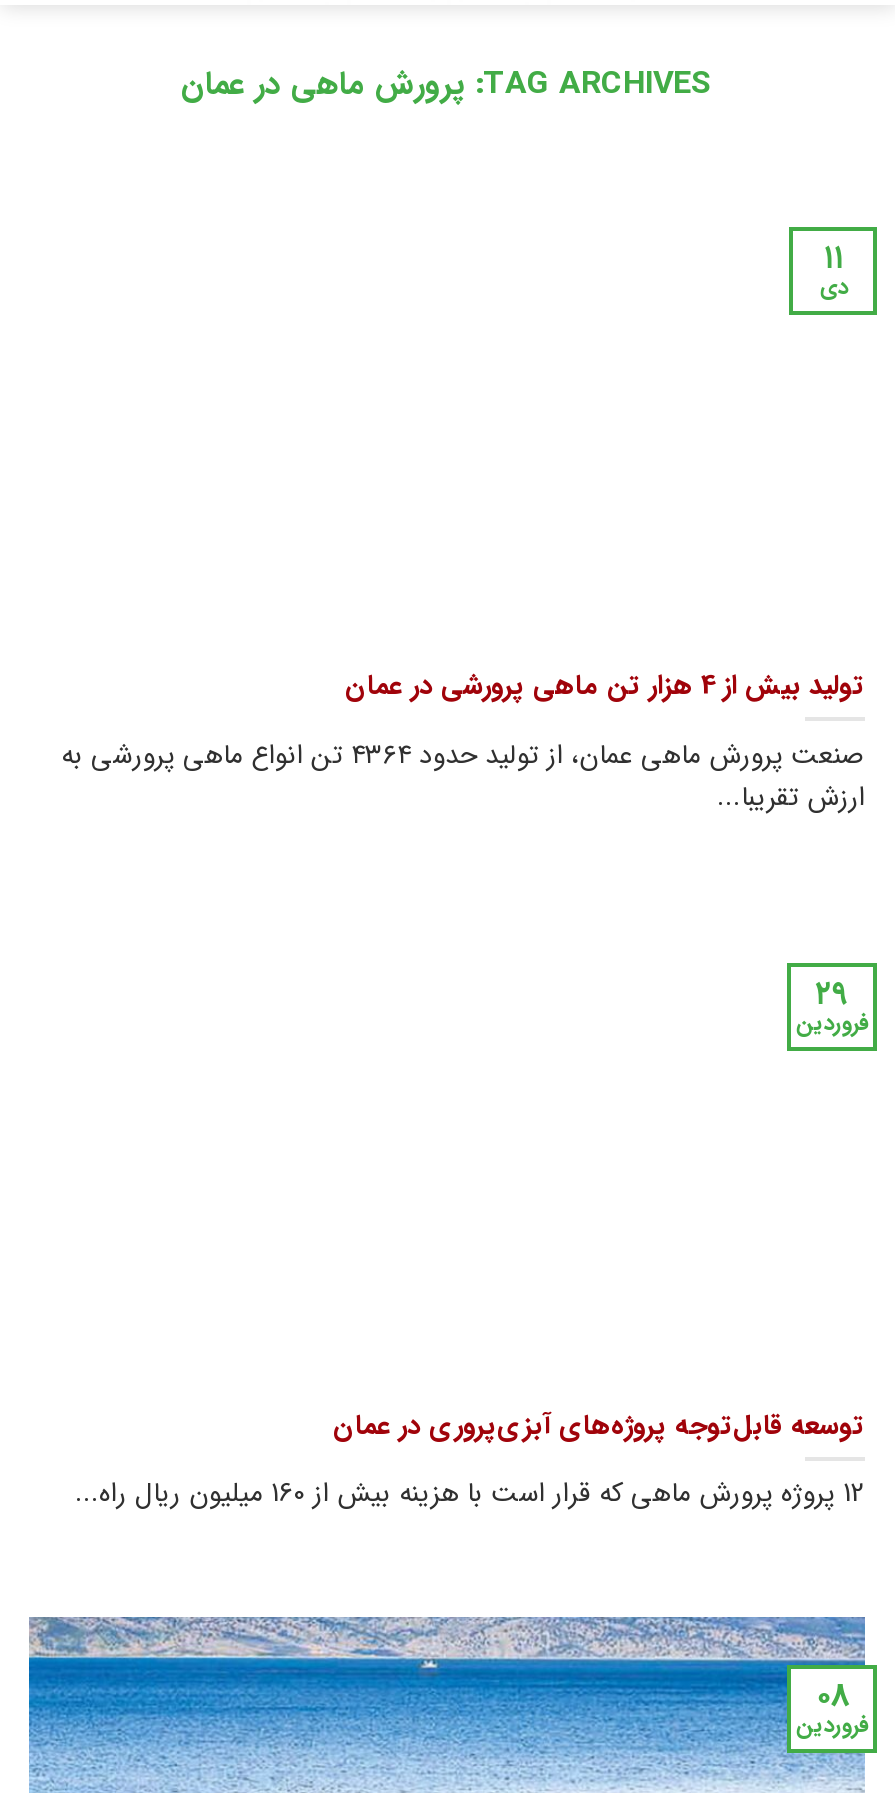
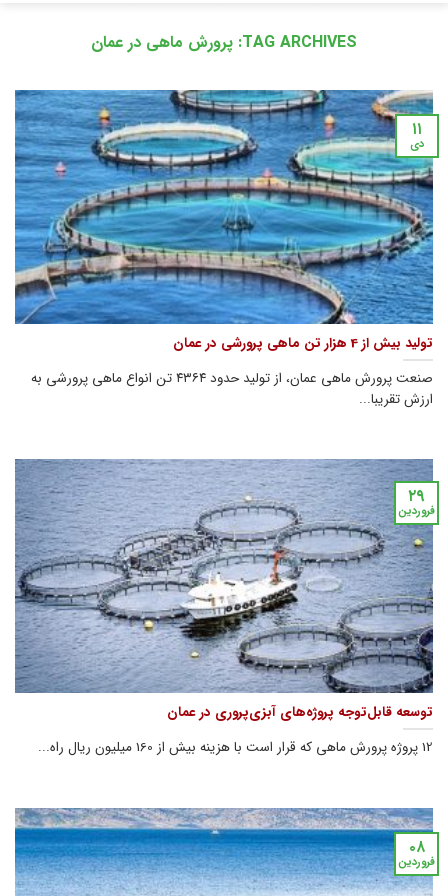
none -> [14,89,434,325] [image]
none -> [14,458,434,694] [image]

